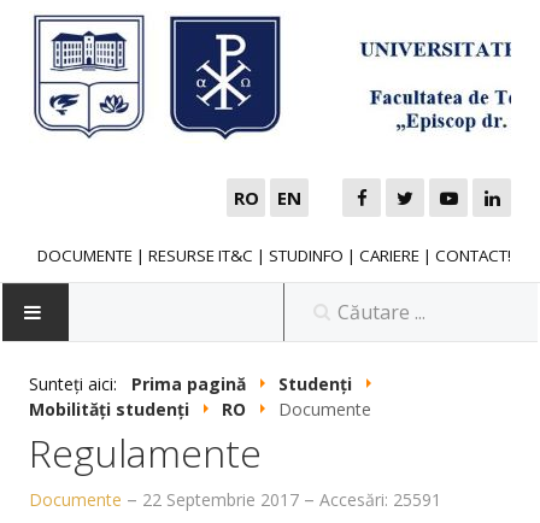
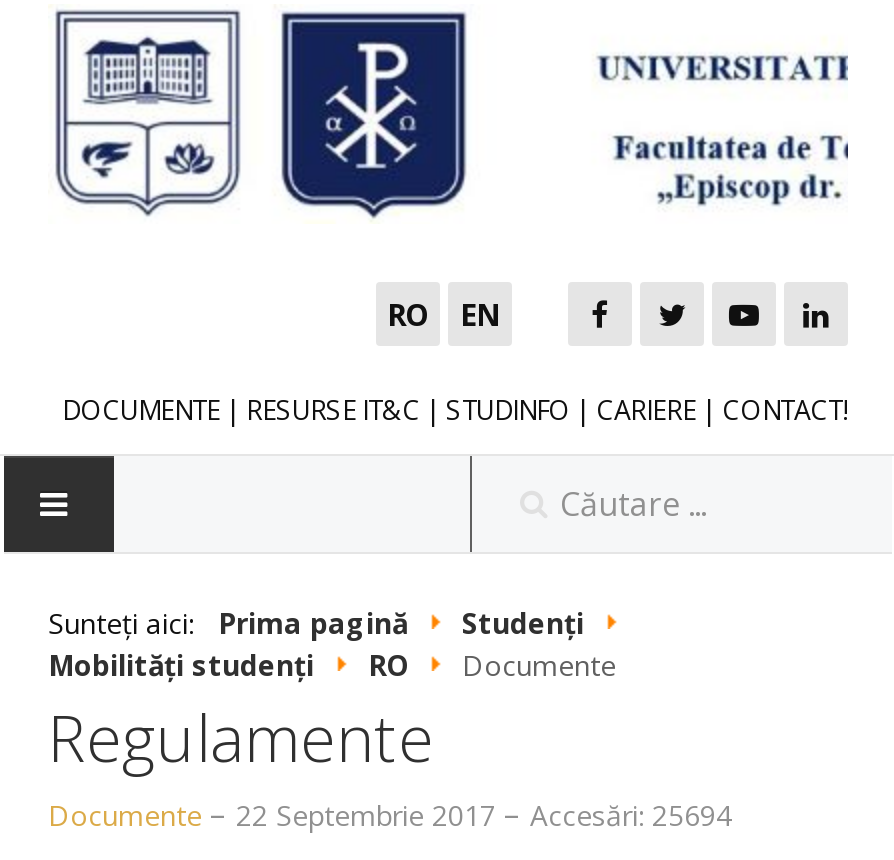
[319,488,441,511] Accesări: 25591 -> [530,796,732,834] Accesări: 25694

